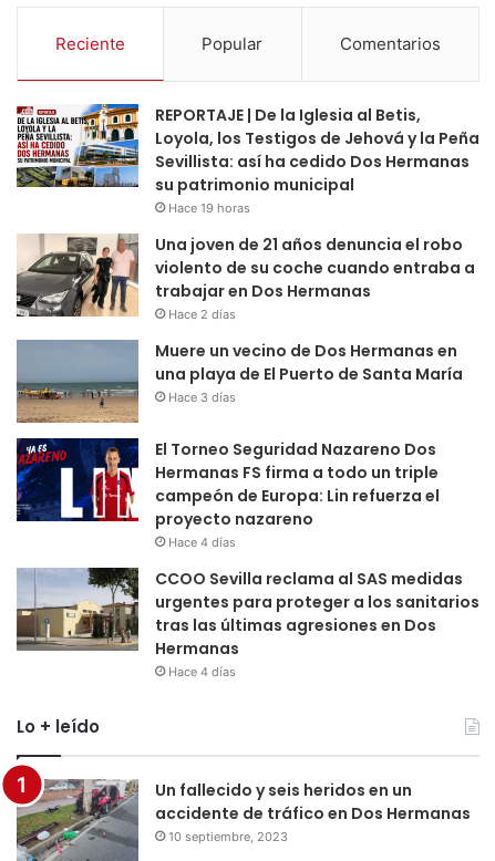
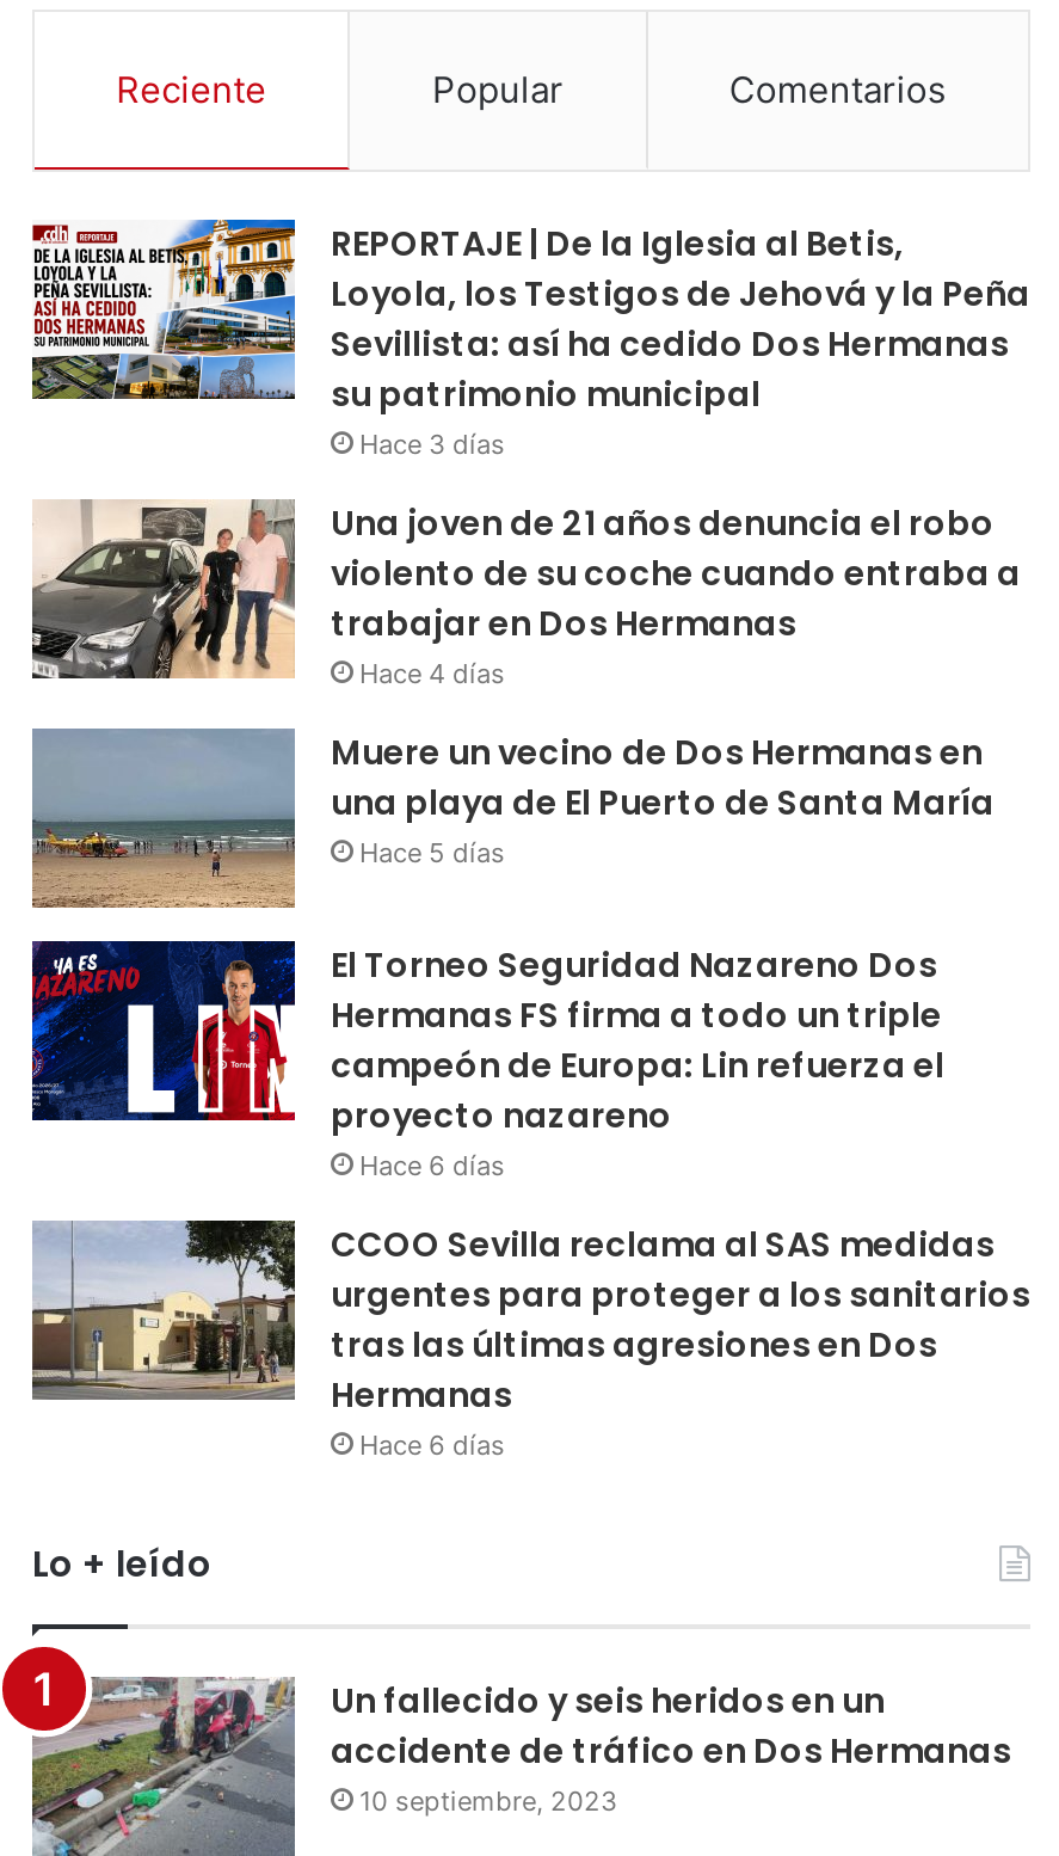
[168,200,250,215] Hace 19 horas -> [359,429,505,462] Hace 3 días
[168,306,236,321] Hace 2 días -> [359,658,505,692] Hace 4 días
[168,389,236,404] Hace 3 días -> [359,837,505,871] Hace 5 días
[168,534,236,549] Hace 4 días -> [359,1150,505,1184] Hace 6 días
[168,663,236,679] Hace 4 días -> [359,1430,505,1463] Hace 6 días

